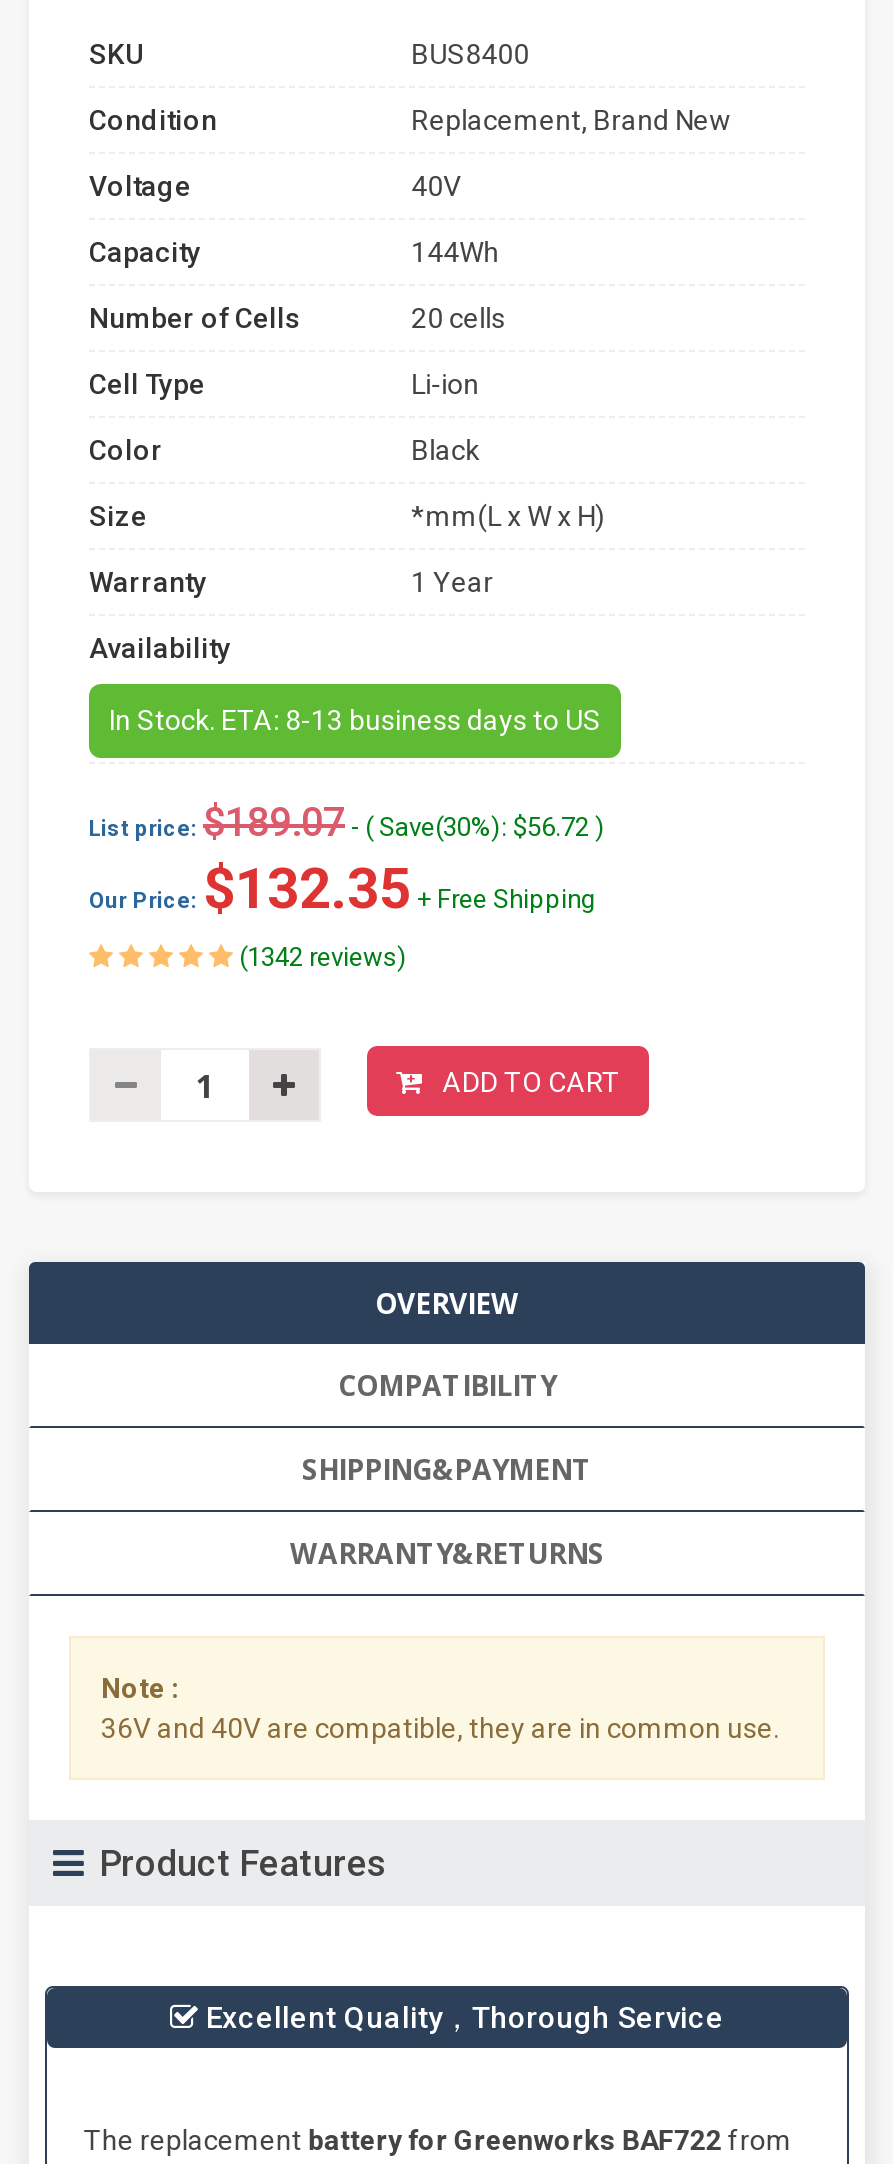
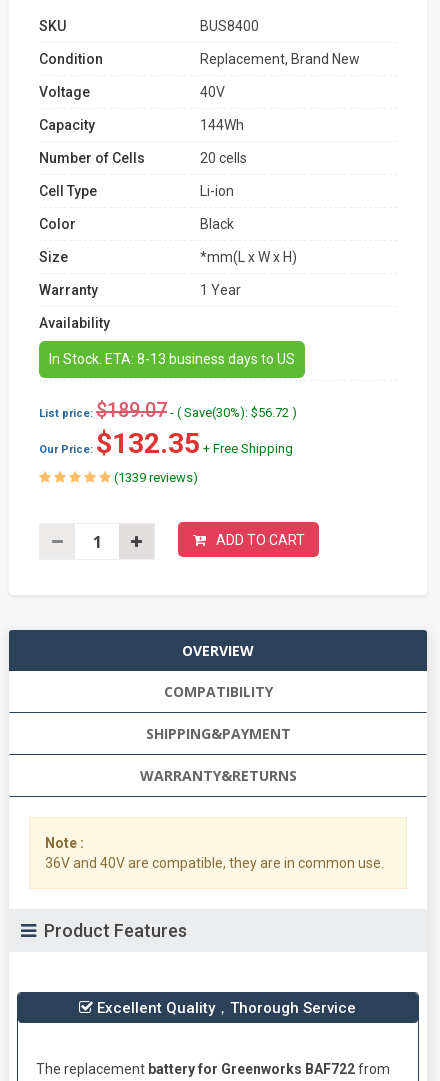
[233,942,407,972] (1342 reviews) -> [111,470,198,485] (1339 reviews)

